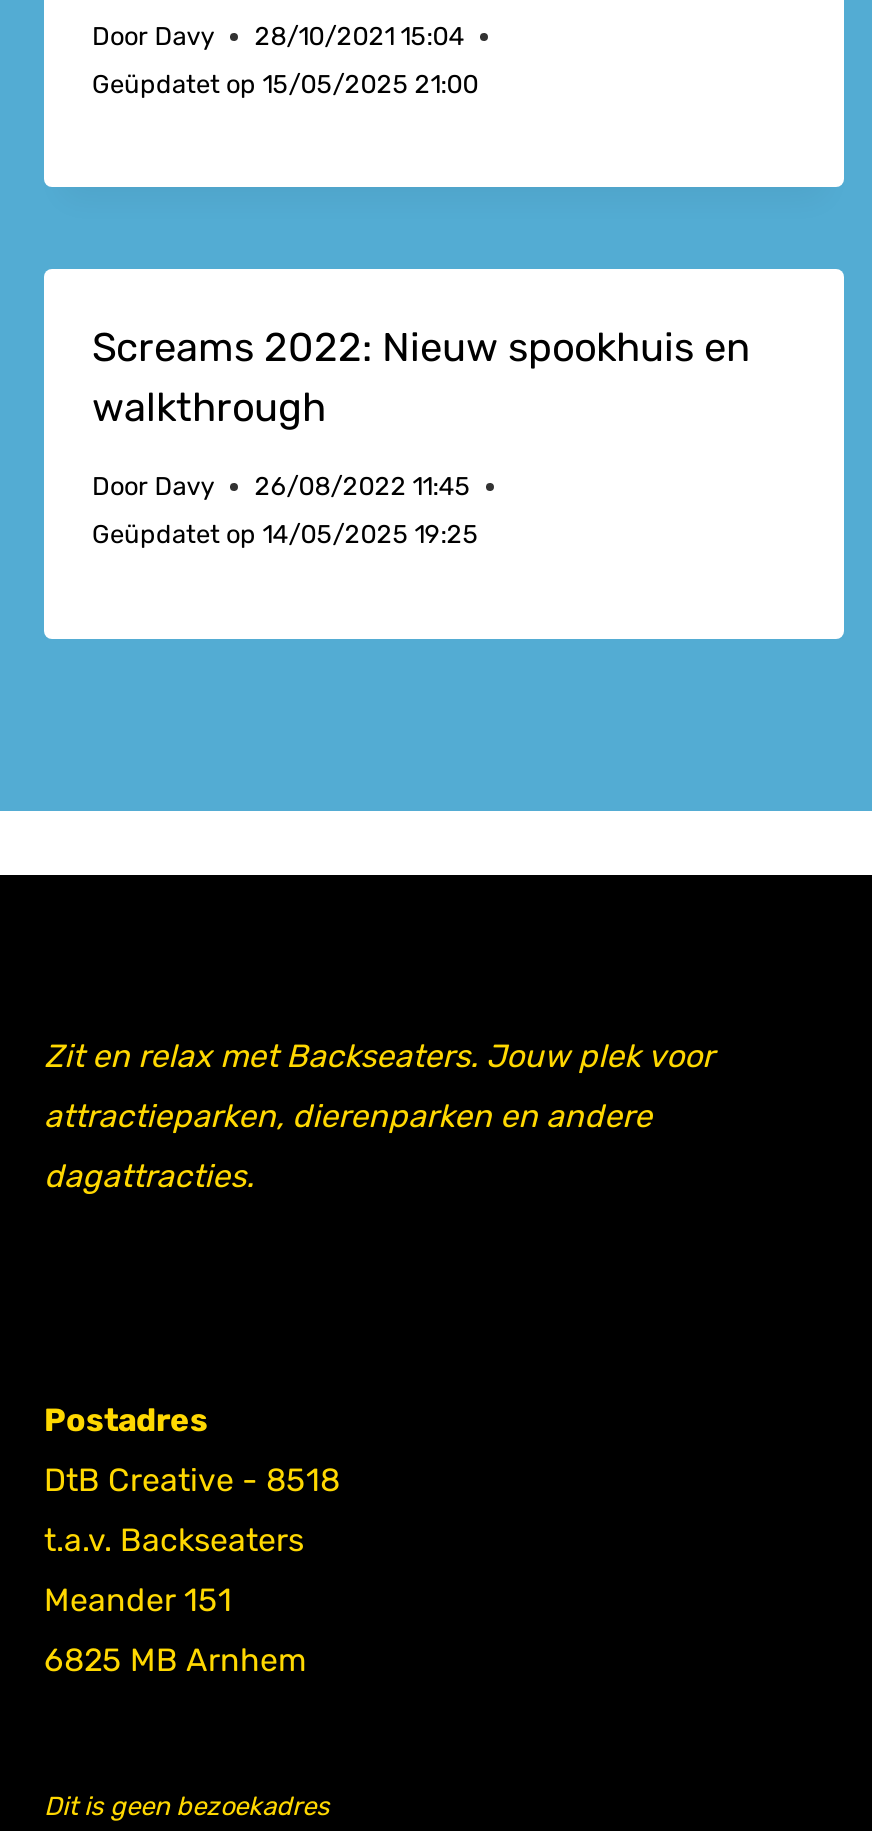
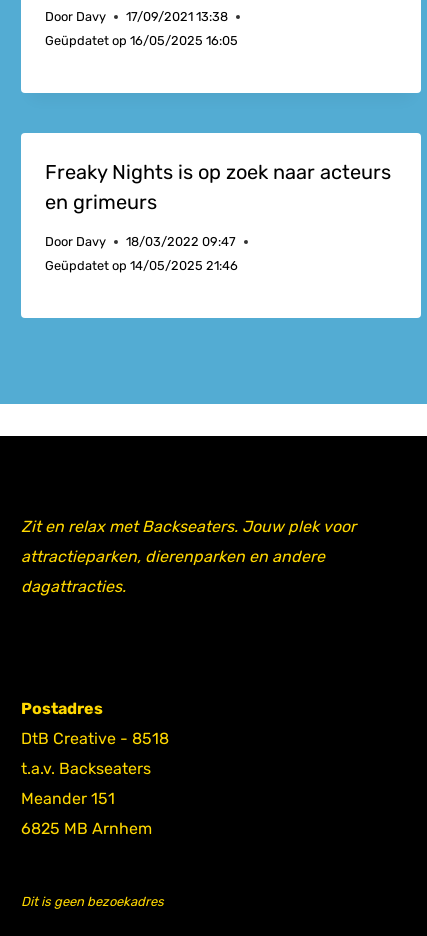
[92,21,464,51] Door Davy 28/10/2021 15:04 -> [45,9,228,24] Door Davy 17/09/2021 13:38
[92,69,478,99] Geüpdatet op 15/05/2025 21:00 -> [45,33,238,48] Geüpdatet op 16/05/2025 16:05
[92,323,750,431] Screams 2022: Nieuw spookhuis en | walkthrough -> [45,160,391,214] Freaky Nights is op zoek naar acteurs | en grimeurs
[92,470,470,500] Door Davy 26/08/2022 11:45 -> [45,234,236,249] Door Davy 18/03/2022 09:47
[92,518,478,548] Geüpdatet op 14/05/2025 19:25 -> [45,258,238,273] Geüpdatet op 14/05/2025 21:46

